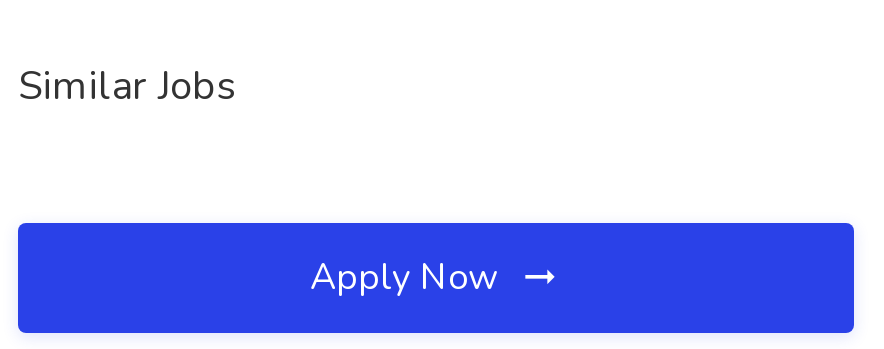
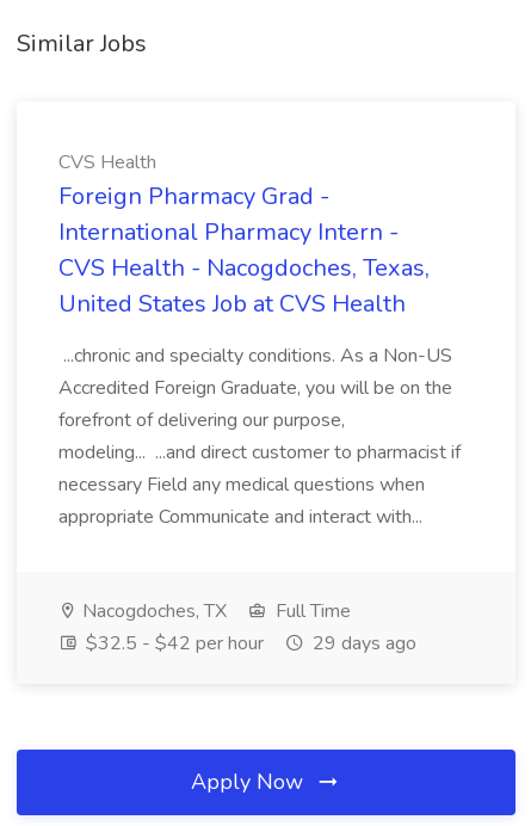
none -> [58,149,461,530] CVS Health | Foreign Pharmacy Grad - | International Pharmacy Intern - | CVS Health - Nacogdoches, Texas, | United States Job at CVS Health | ...chronic and specialty conditions. As a Non-US | Accredited Foreign Graduate, you will be on the | forefront of delivering our purpose, | modeling... ...and direct customer to pharmacist if | necessary Field any medical questions when | appropriate Communicate and interact with...
none -> [78,598,416,657] Nacogdoches, TX | Full Time | $32.5 - $42 per hour | 29 days ago

